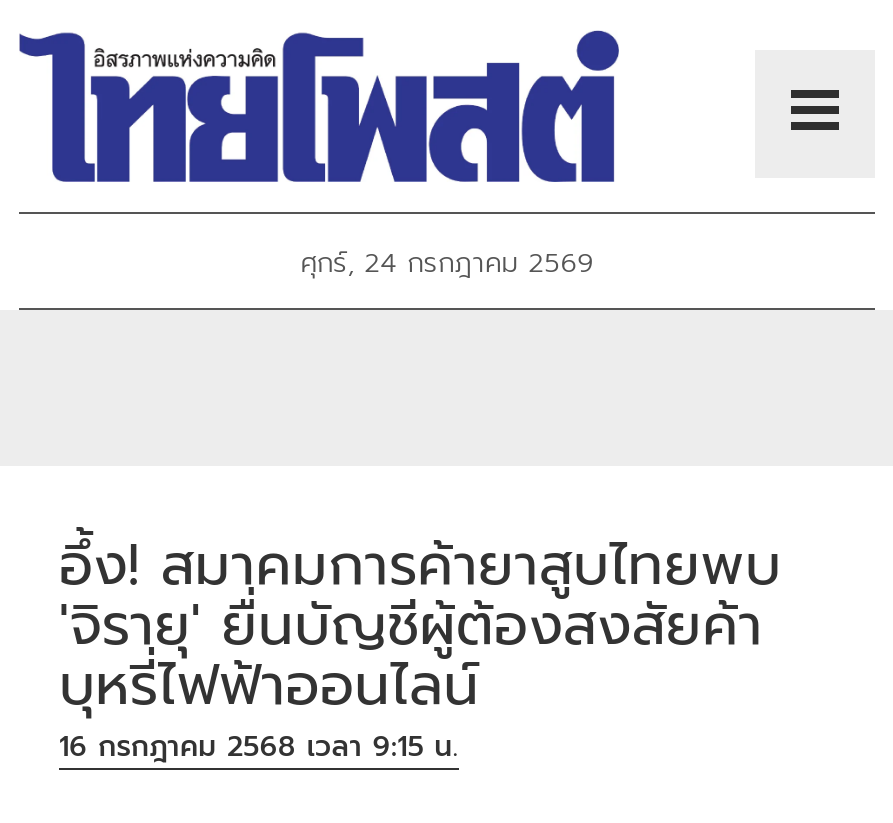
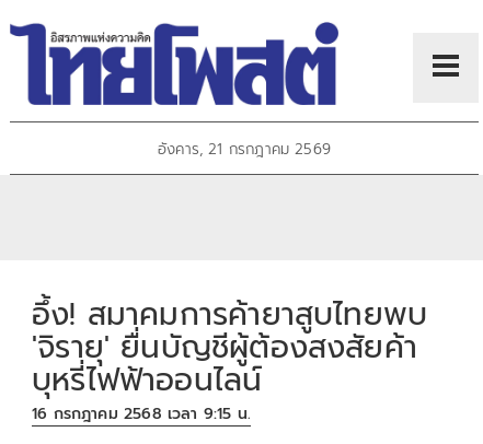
[300,243,594,285] ศุกร์, 24 กรกฎาคม 2569 -> [158,138,331,161] อังคาร, 21 กรกฎาคม 2569

